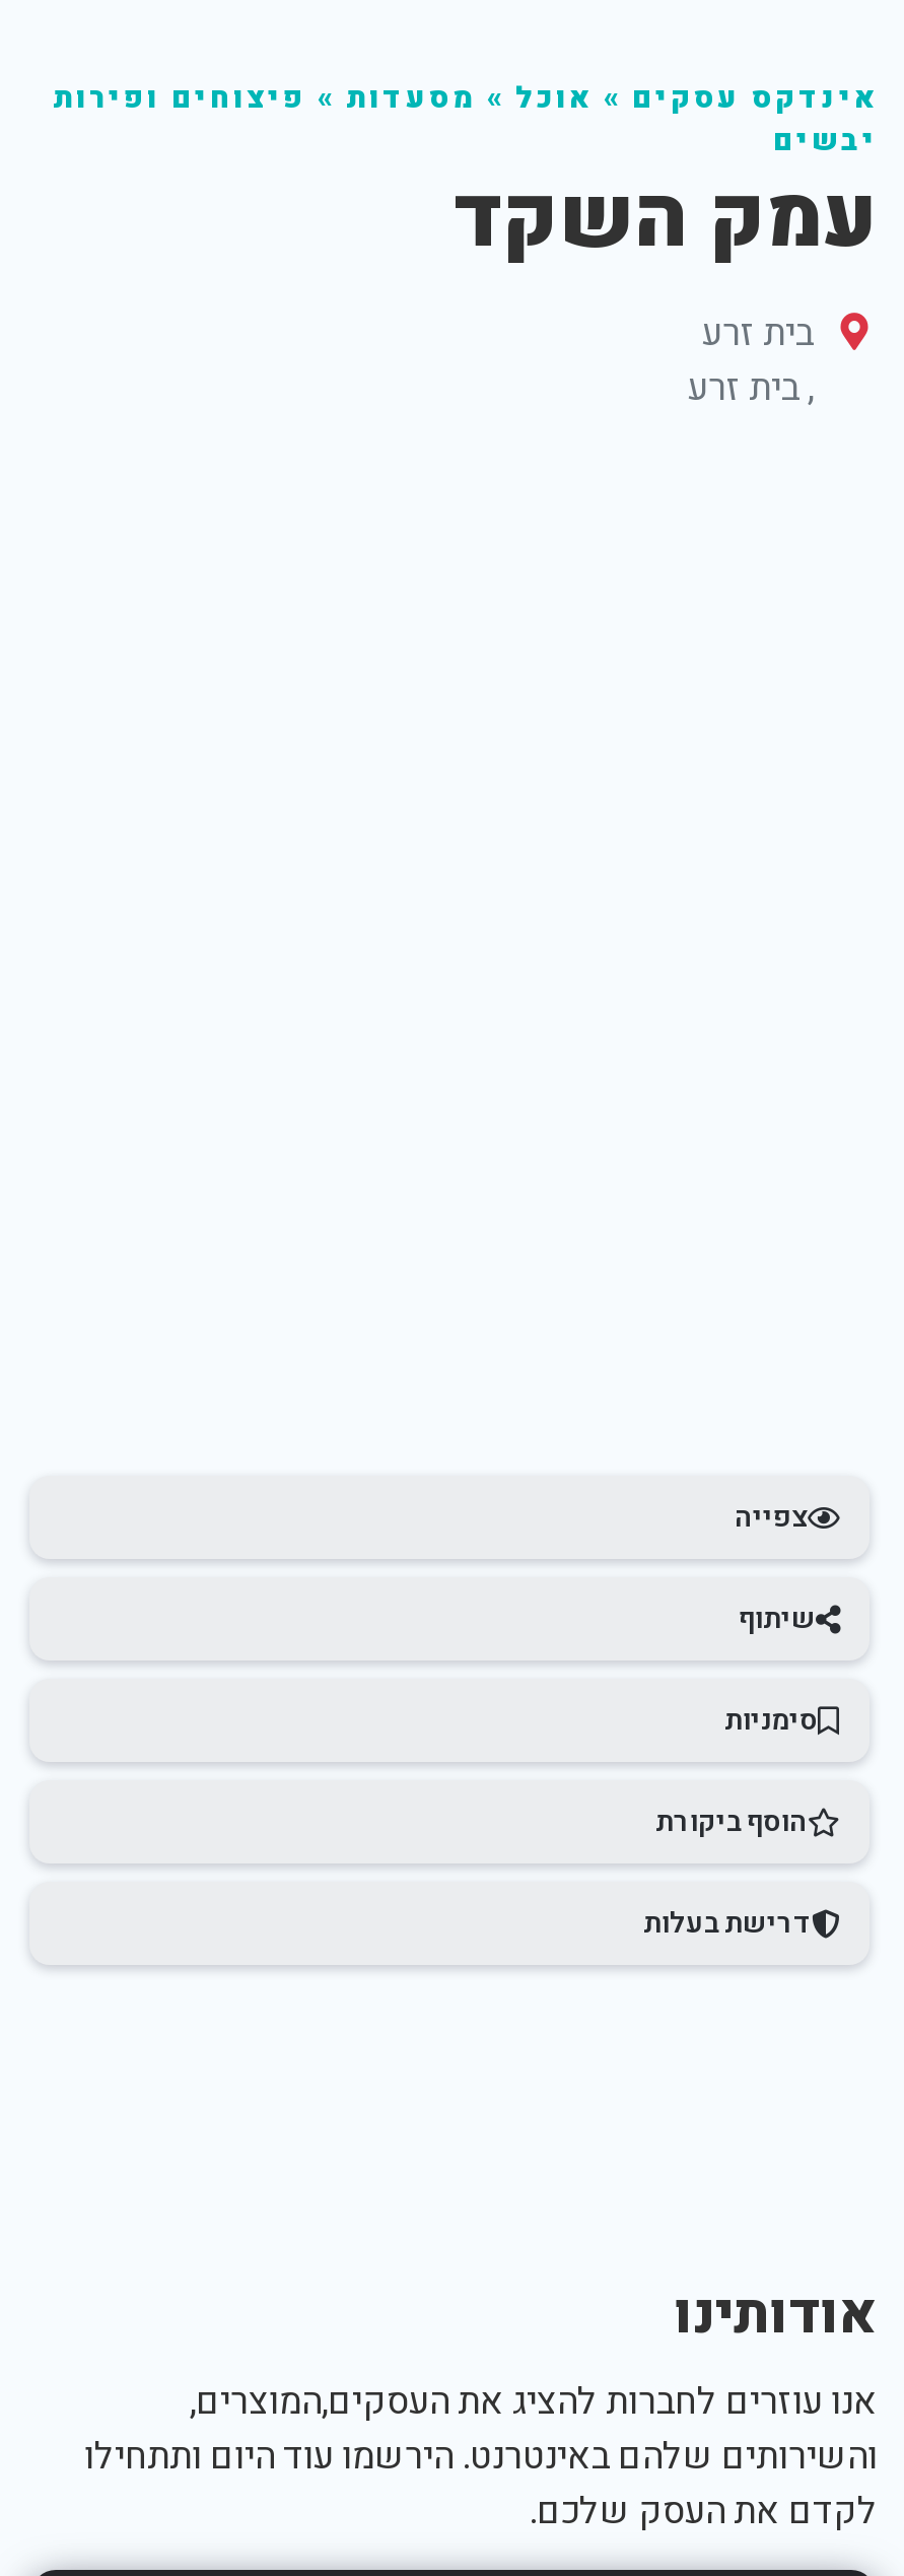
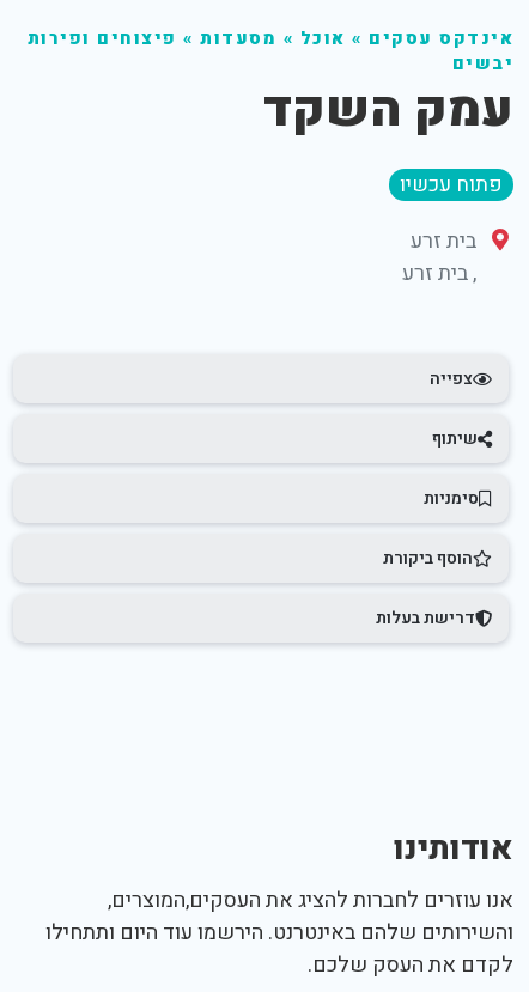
none -> [400,170,503,200] פתוח עכשיו
moved [688,307,814,416] -> [402,225,476,290]: בית זרע | ,בית זרע

